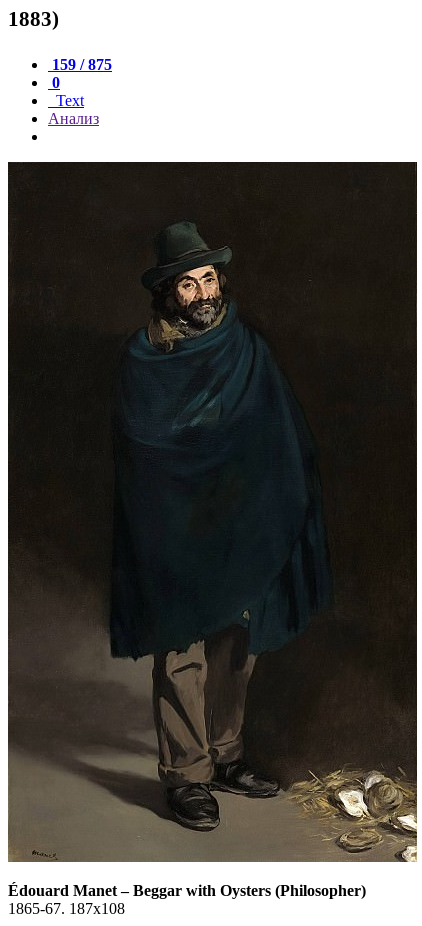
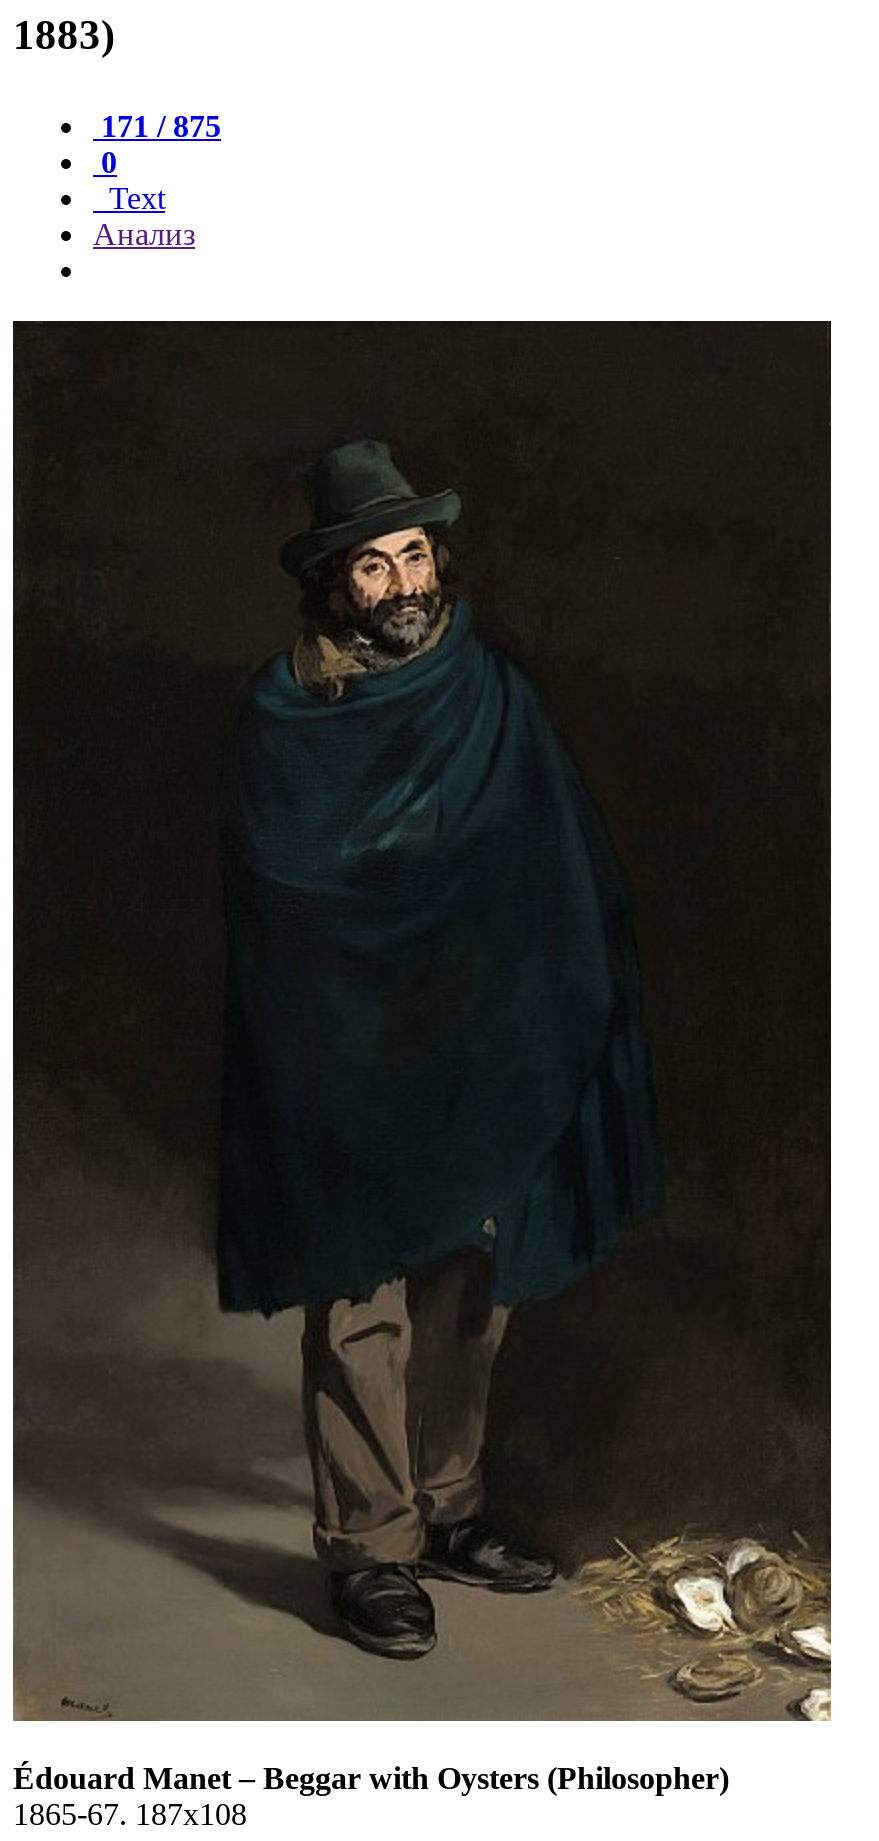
[52,56,112,73] 159 / 875 -> [101,109,221,143] 171 / 875

